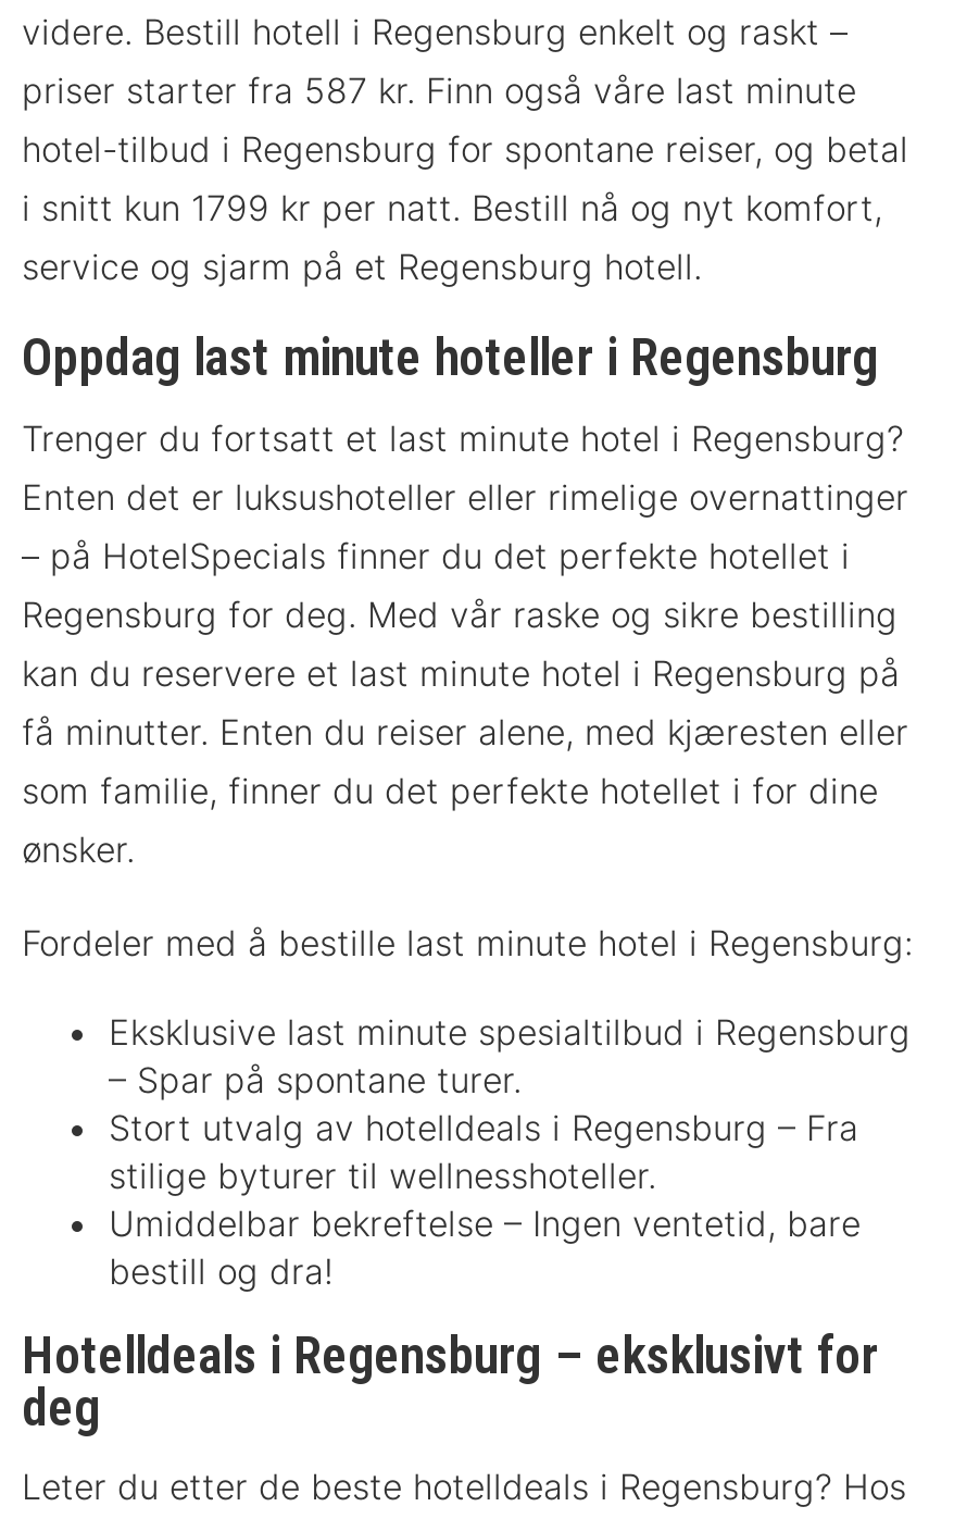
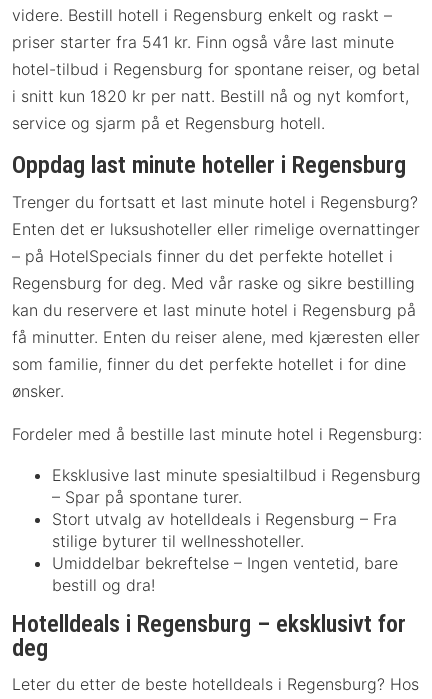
[22,69,856,113] priser starter fra 587 kr. Finn også våre last minute -> [12,32,394,52] priser starter fra 541 kr. Finn også våre last minute
[22,187,882,230] i snitt kun 1799 kr per natt. Bestill nå og nyt komfort, -> [12,86,409,106] i snitt kun 1820 kr per natt. Bestill nå og nyt komfort,

